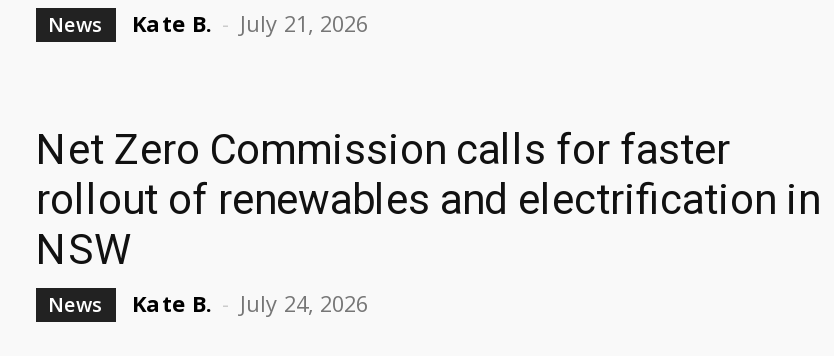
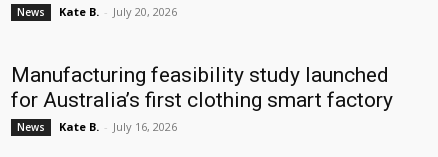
[48,8,368,38] News Kate B. - July 21, 2026 -> [17,4,177,19] News Kate B. - July 20, 2026
[36,126,820,274] Net Zero Commission calls for faster | rollout of renewables and electrification in | NSW -> [11,63,393,112] Manufacturing feasibility study launched | for Australia’s first clothing smart factory
[48,288,368,318] News Kate B. - July 24, 2026 -> [17,119,177,134] News Kate B. - July 16, 2026

